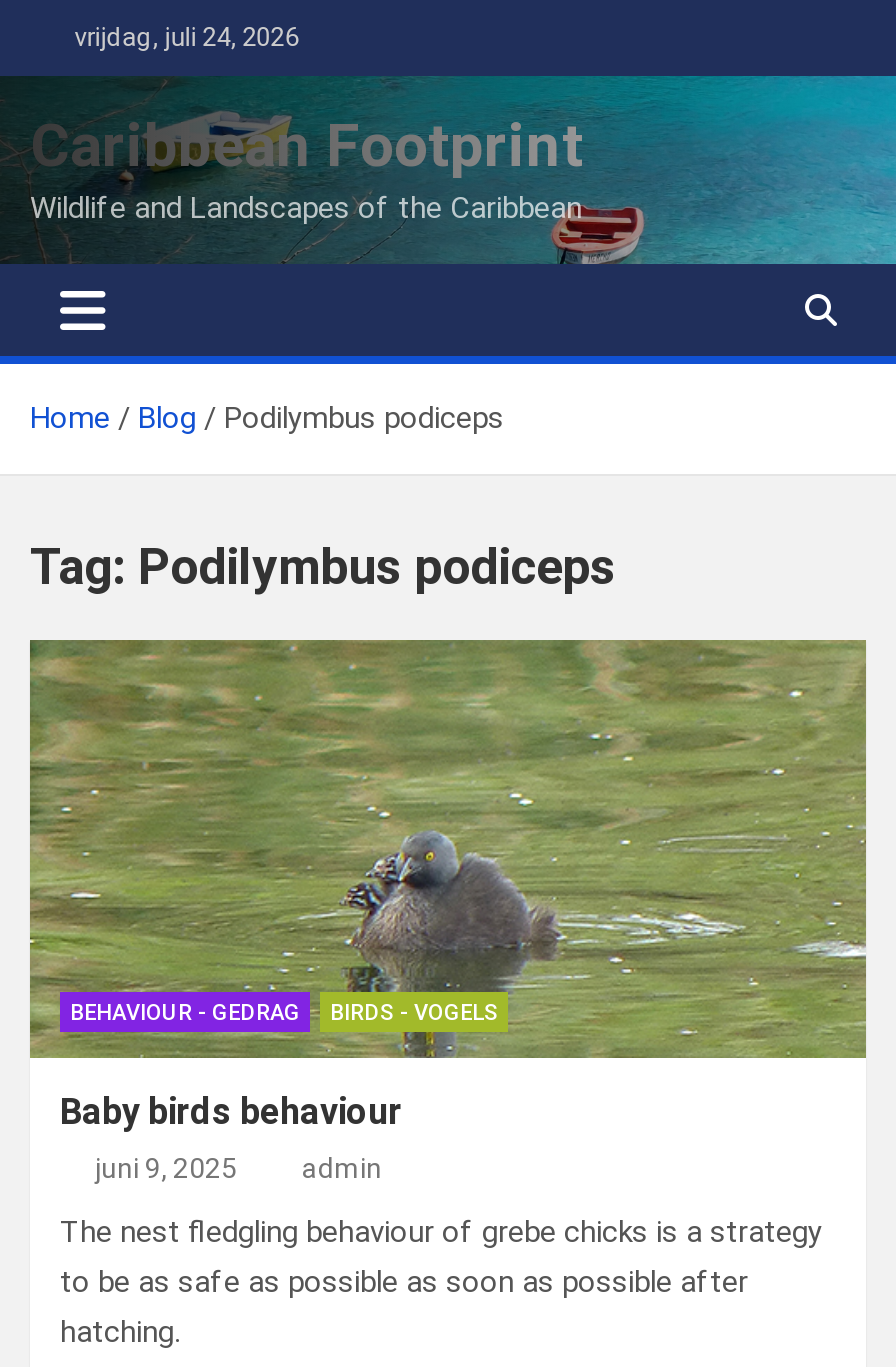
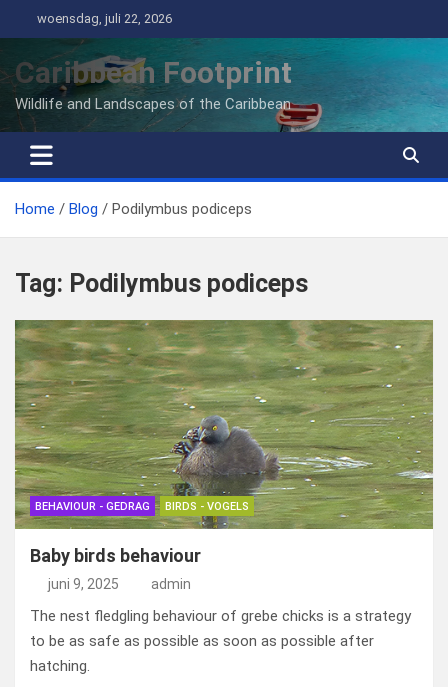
[62,22,298,52] vrijdag, juli 24, 2026 -> [31,11,172,26] woensdag, juli 22, 2026

